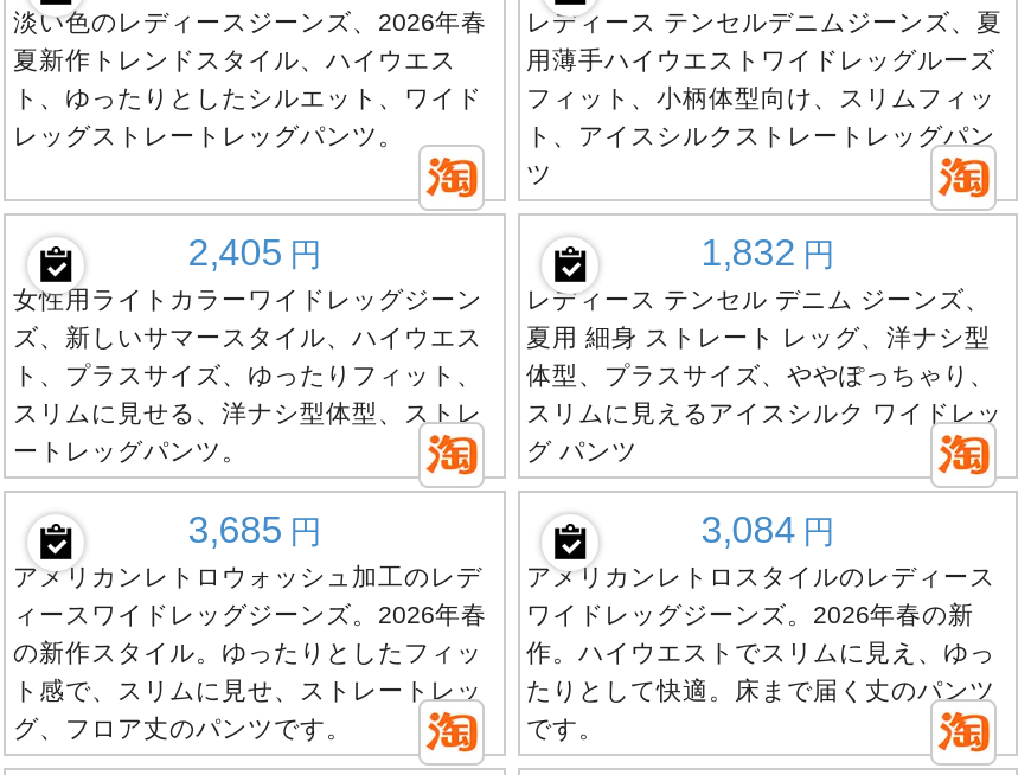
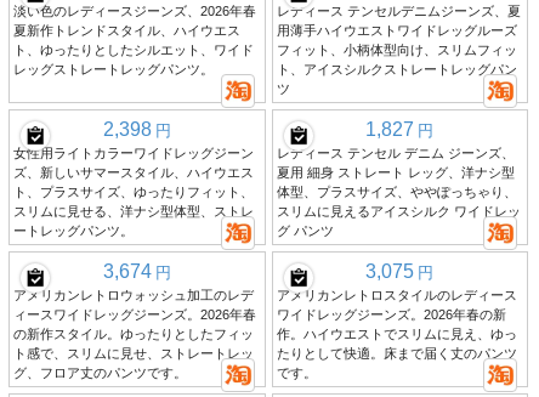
[188,233,321,274] 2,405 円 -> [103,120,171,140] 2,398 円
[701,233,834,274] 1,832 円 -> [366,120,434,140] 1,827 円
[188,511,321,551] 3,685 円 -> [103,262,171,282] 3,674 円
[701,511,834,551] 3,084 円 -> [366,262,434,282] 3,075 円

